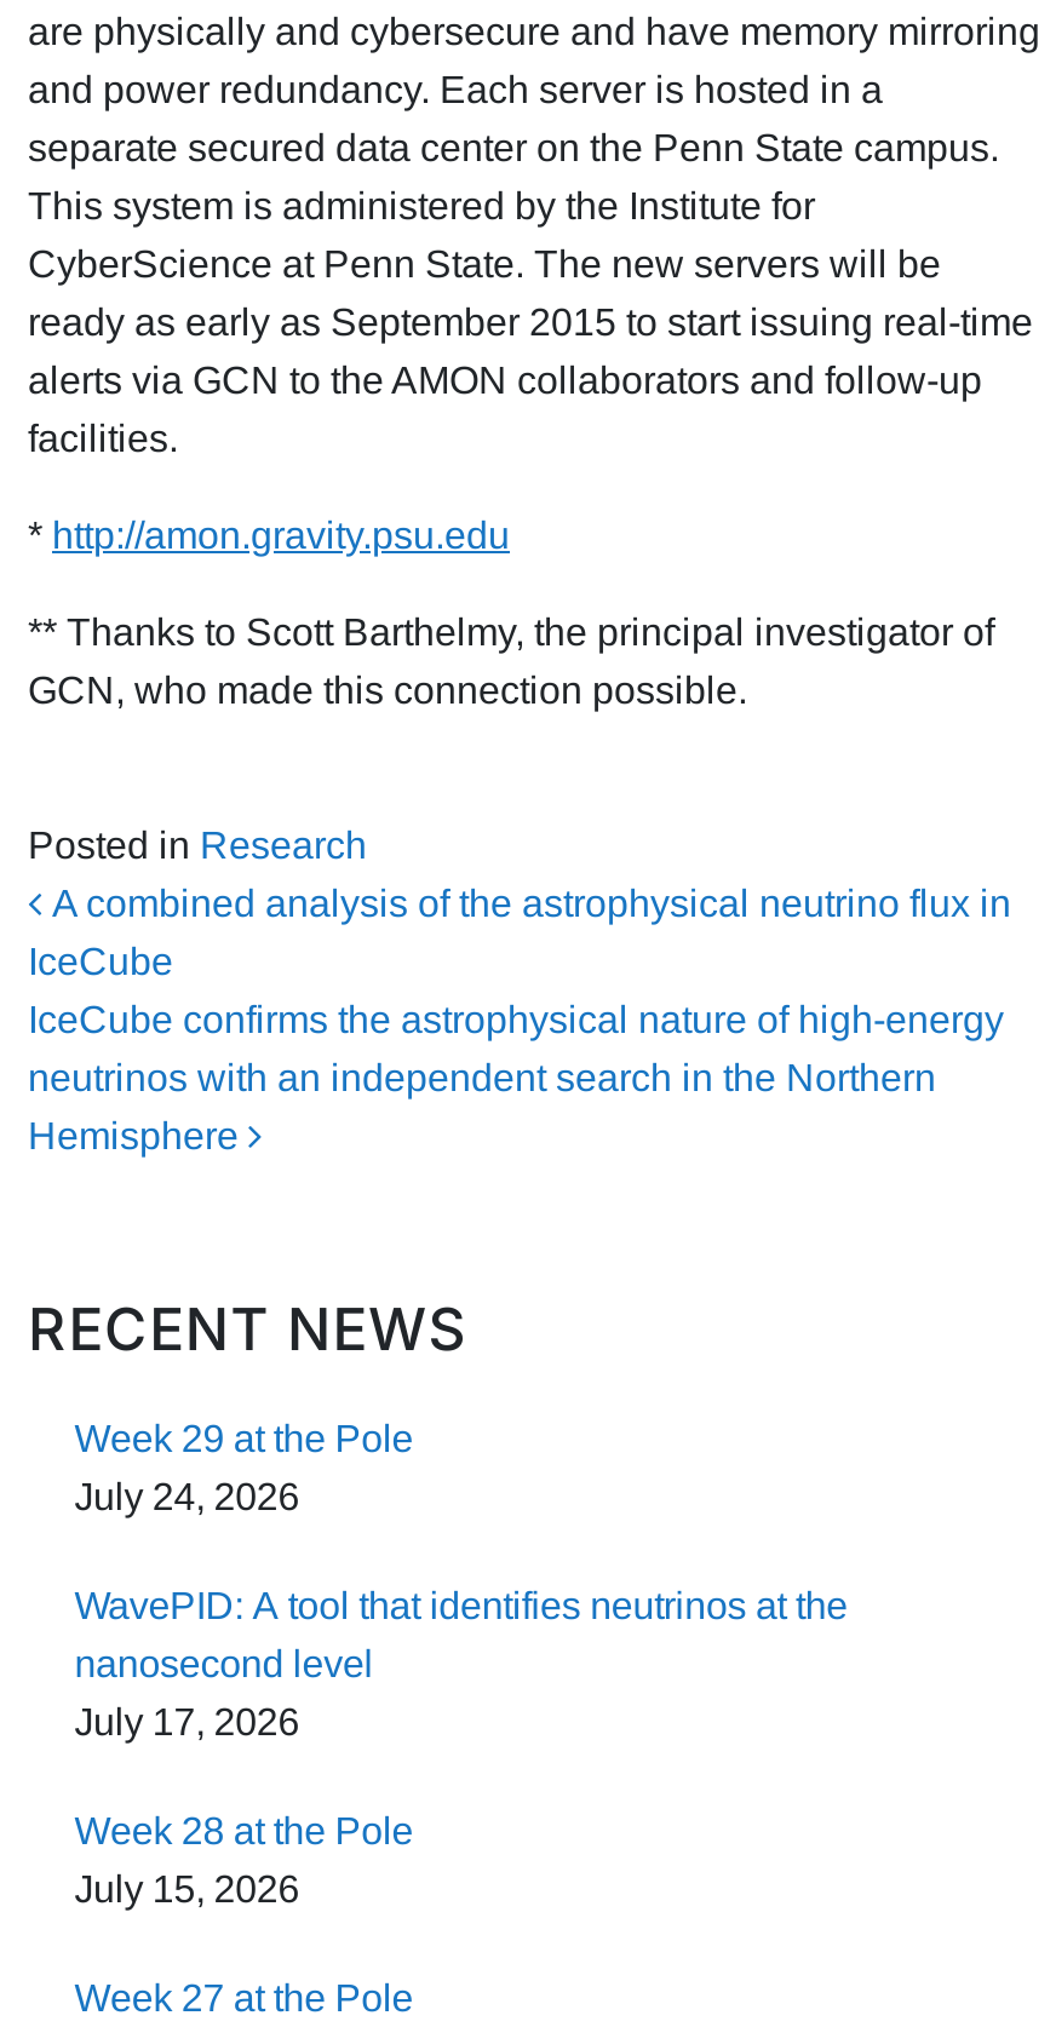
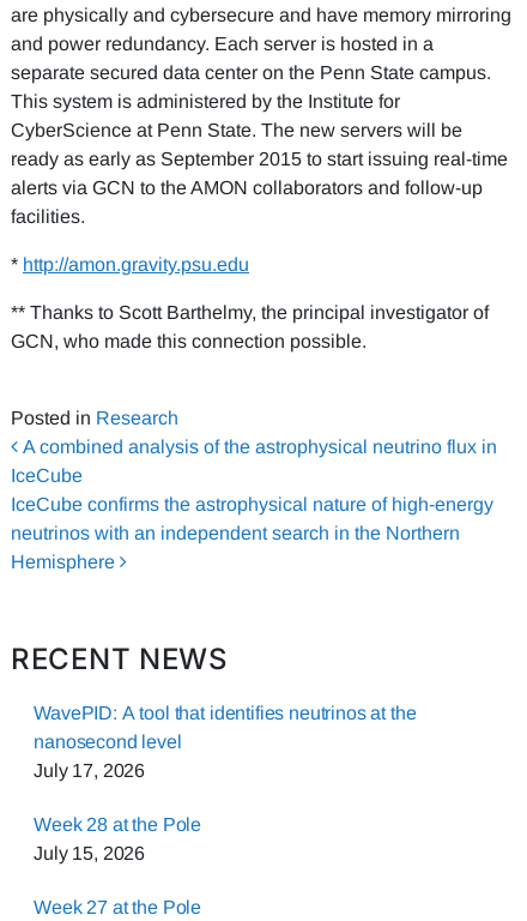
[74,1418,413,1518] Week 29 at the Pole | July 24, 2026 -> none

